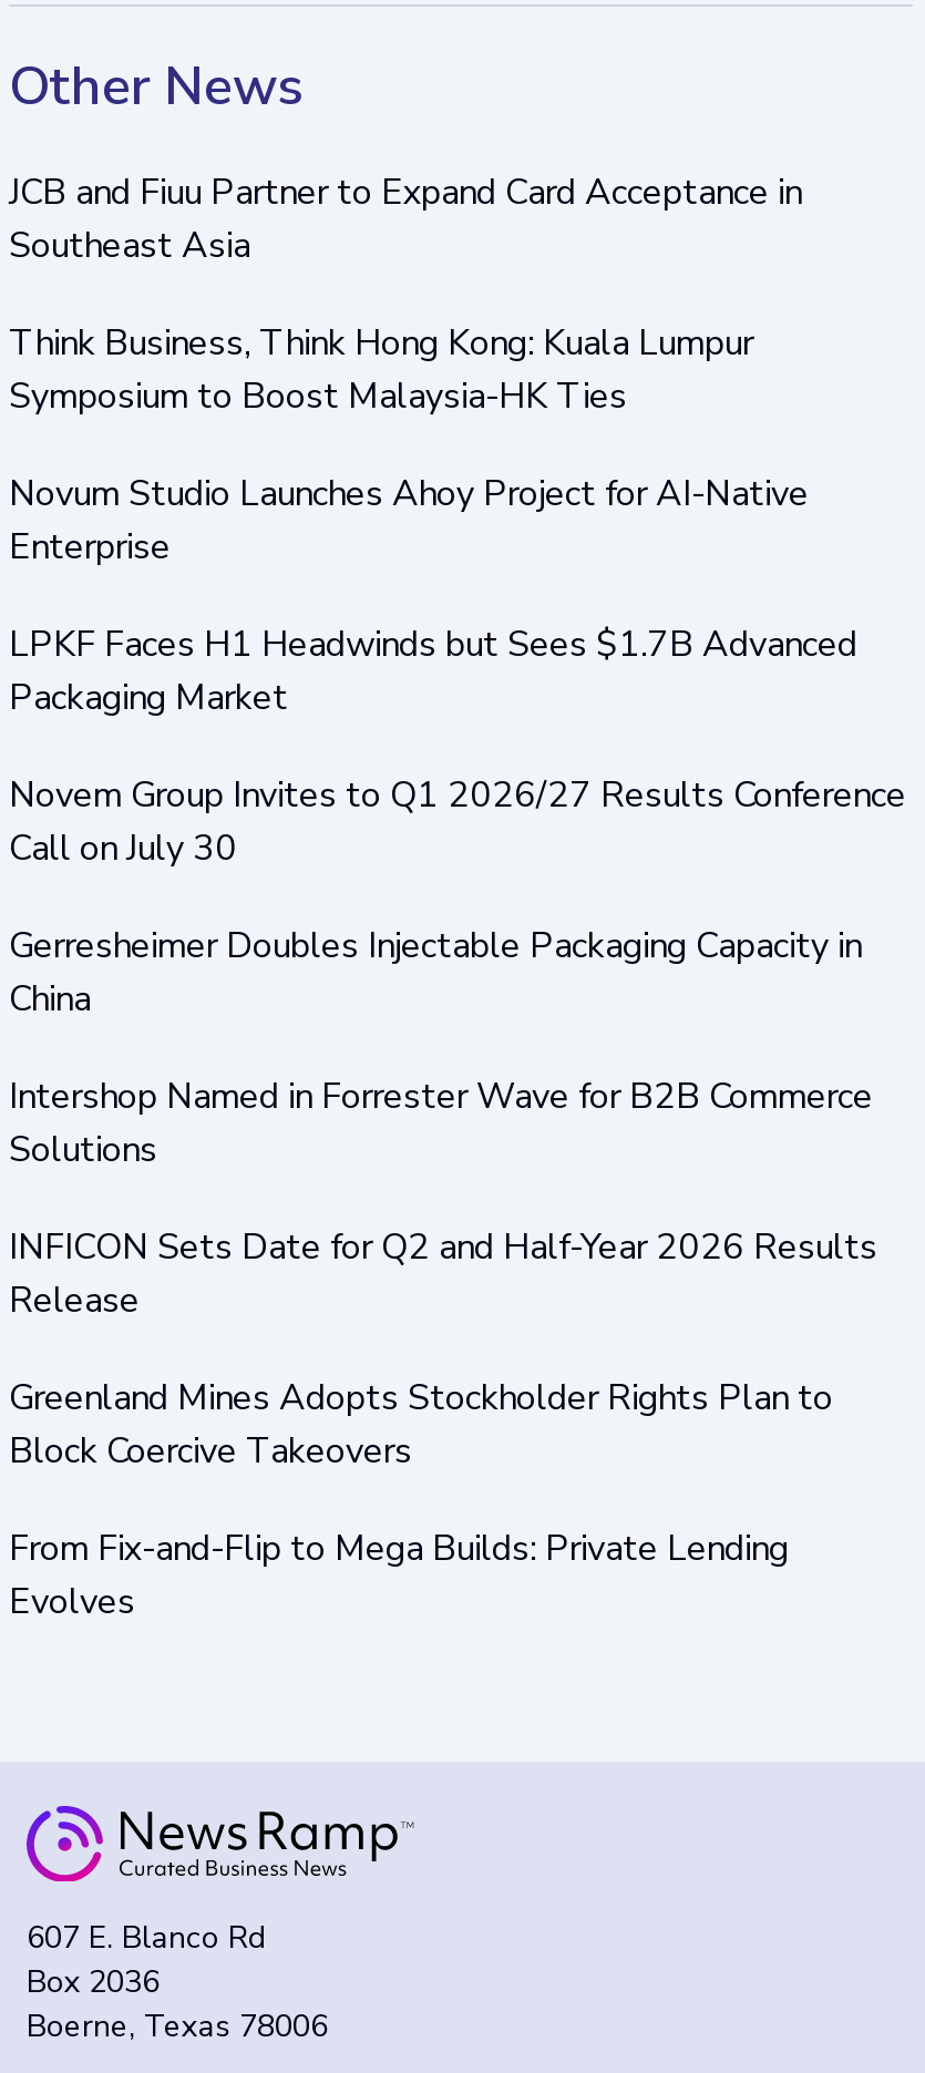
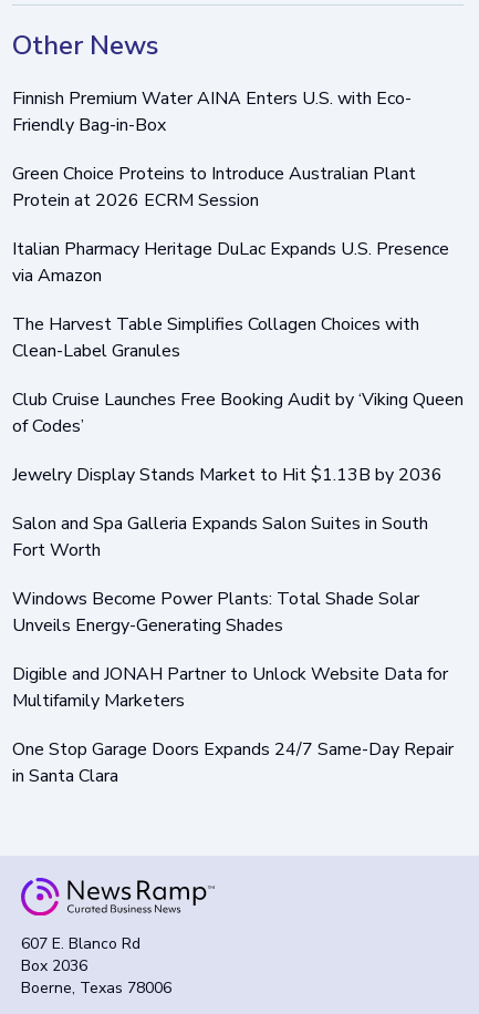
[9,168,802,269] JCB and Fiuu Partner to Expand Card Acceptance in | Southeast Asia -> [12,86,412,137] Finnish Premium Water AINA Enters U.S. with Eco- | Friendly Bag-in-Box
[9,318,753,420] Think Business, Think Hong Kong: Kuala Lumpur | Symposium to Boost Malaysia-HK Ties -> [12,161,416,212] Green Choice Proteins to Introduce Australian Plant | Protein at 2026 ECRM Session
[9,469,809,571] Novum Studio Launches Ahoy Project for AI-Native | Enterprise -> [12,236,449,287] Italian Pharmacy Heritage DuLac Expands U.S. Presence | via Amazon
[9,620,857,722] LPKF Faces H1 Headwinds but Sees $1.7B Advanced | Packaging Market -> [12,312,419,363] The Harvest Table Simplifies Collagen Choices with | Clean-Label Granules
[9,770,906,872] Novem Group Invites to Q1 2026/27 Results Conference | Call on July 30 -> [12,387,464,438] Club Cruise Launches Free Booking Audit by ‘Viking Queen | of Codes’
[9,921,862,1023] Gerresheimer Doubles Injectable Packaging Capacity in | China -> [12,462,442,487] Jewelry Display Stands Market to Hit $1.13B by 2036
[9,1072,873,1174] Intershop Named in Forrester Wave for B2B Commerce | Solutions -> [12,511,428,562] Salon and Spa Galleria Expands Salon Suites in South | Fort Worth
[9,1222,877,1324] INFICON Sets Date for Q2 and Half-Year 2026 Results | Release -> [12,586,419,637] Windows Become Power Plants: Total Shade Solar | Unveils Energy-Generating Shades
[9,1373,833,1475] Greenland Mines Adopts Stockholder Rights Plan to | Block Coercive Takeovers -> [12,662,448,712] Digible and JONAH Partner to Unlock Website Data for | Multifamily Marketers
[9,1524,789,1626] From Fix-and-Flip to Mega Builds: Private Lending | Evolves -> [12,737,454,788] One Stop Garage Doors Expands 24/7 Same-Day Repair | in Santa Clara

